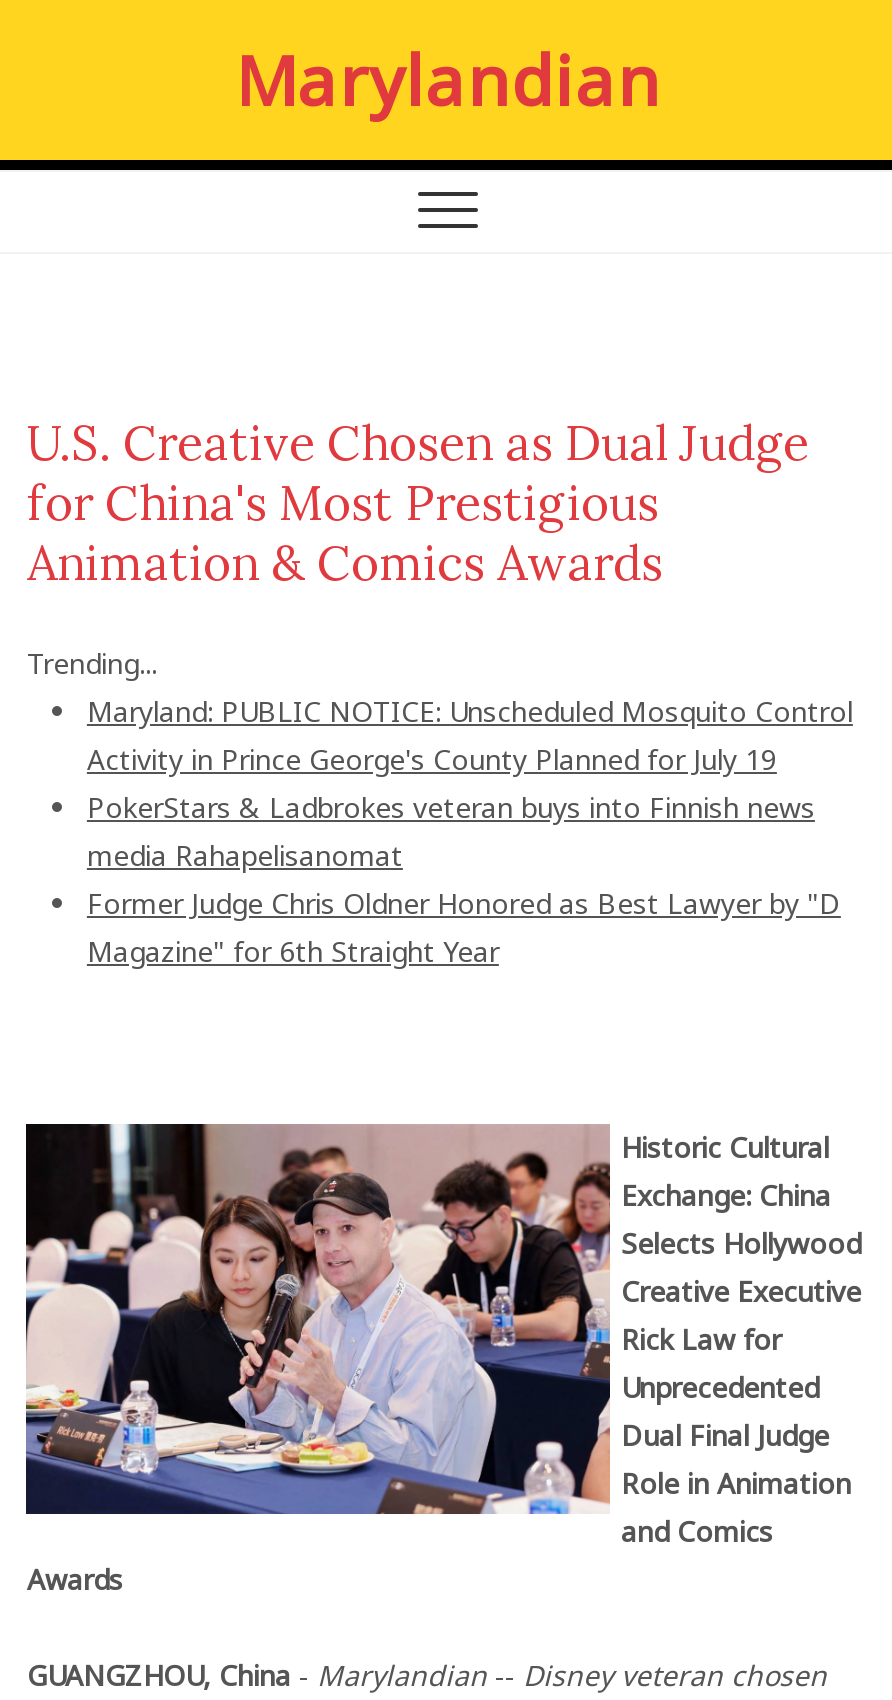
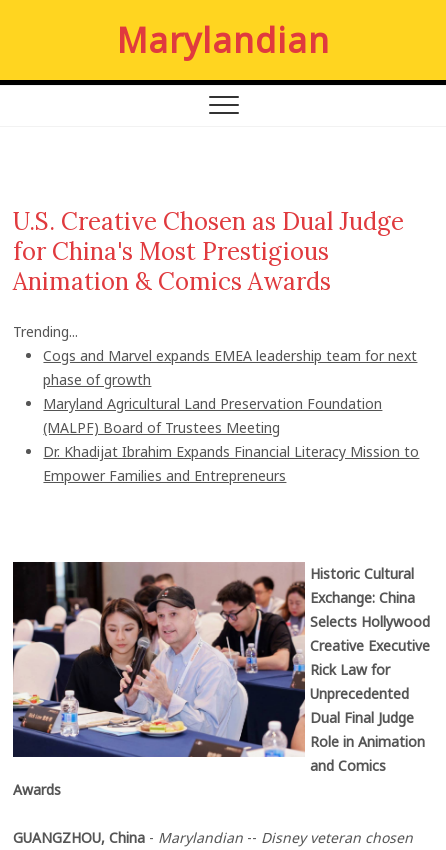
[87,692,853,970] Maryland: PUBLIC NOTICE: Unscheduled Mosquito Control | Activity in Prince George's County Planned for July 19 | PokerStars & Ladbrokes veteran buys into Finnish news | media Rahapelisanomat | Former Judge Chris Oldner Honored as Best Lawyer by "D | Magazine" for 6th Straight Year -> [43,346,419,485] Cogs and Marvel expands EMEA leadership team for next | phase of growth | Maryland Agricultural Land Preservation Foundation | (MALPF) Board of Trustees Meeting | Dr. Khadijat Ibrahim Expands Financial Literacy Mission to | Empower Families and Entrepreneurs

